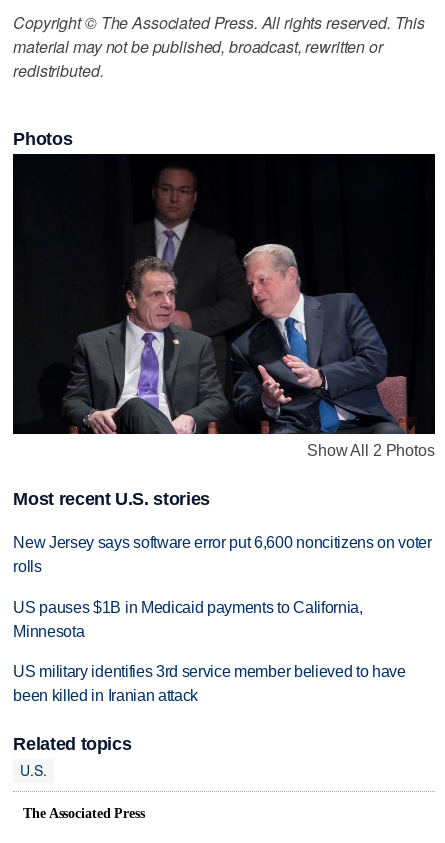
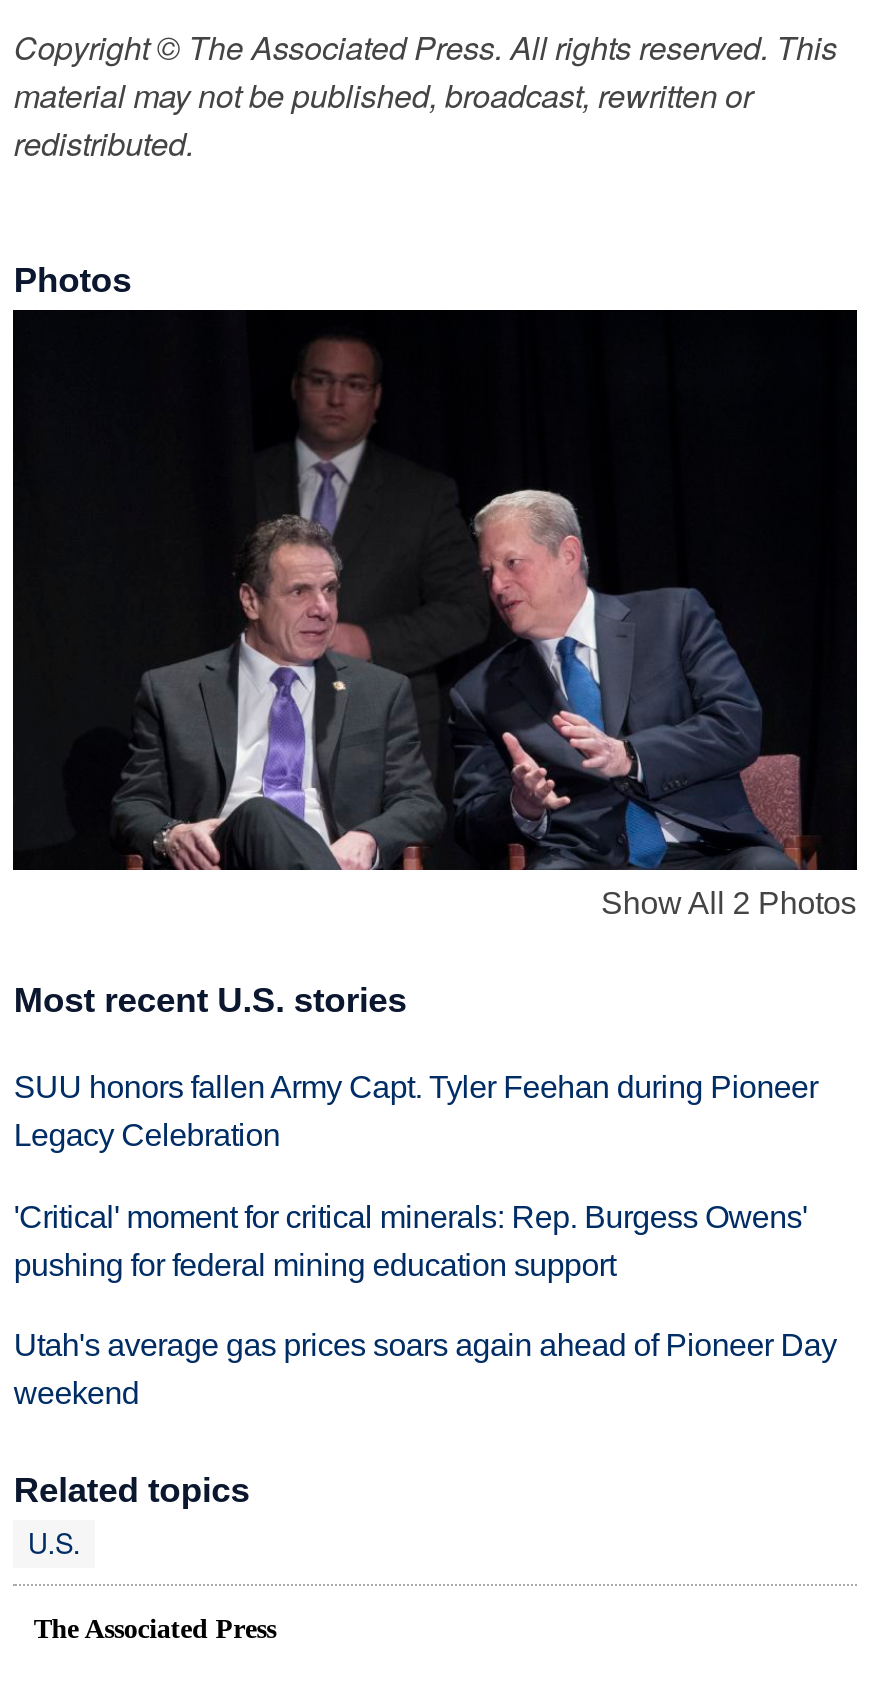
[13,534,432,575] New Jersey says software error put 6,600 noncitizens on voter | rolls -> [14,1069,818,1151] SUU honors fallen Army Capt. Tyler Feehan during Pioneer | Legacy Celebration
[13,599,363,640] US pauses $1B in Medicaid payments to California, | Minnesota -> [14,1199,807,1281] 'Critical' moment for critical minerals: Rep. Burgess Owens' | pushing for federal mining education support
[13,663,406,704] US military identifies 3rd service member believed to have | been killed in Iranian attack -> [14,1329,837,1411] Utah's average gas prices soars again ahead of Pioneer Day | weekend

